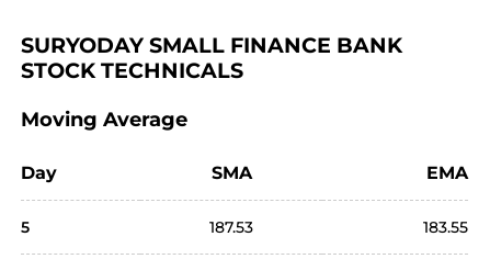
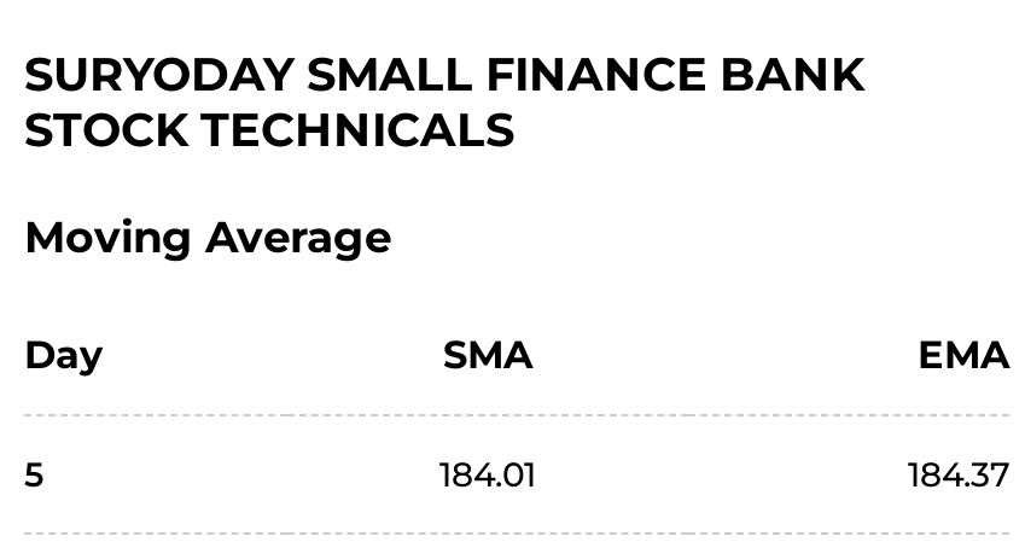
[209,217,253,237] 187.53 -> [439,452,536,496] 184.01
[423,217,468,237] 183.55 -> [908,452,1009,496] 184.37

